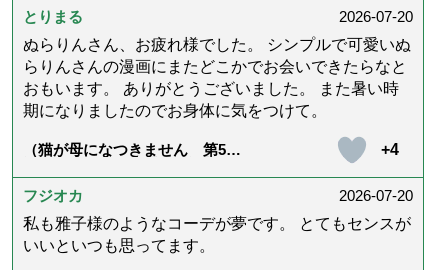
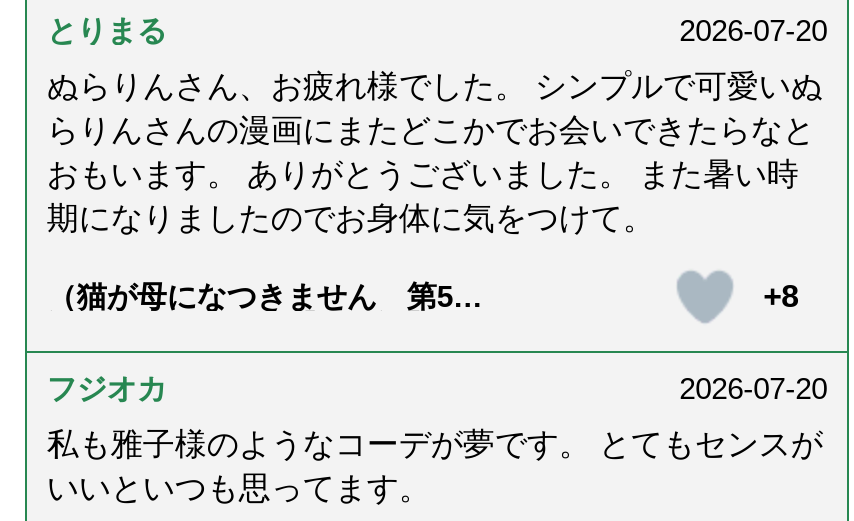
[381,140,399,157] +4 -> [763,278,799,312] +8

